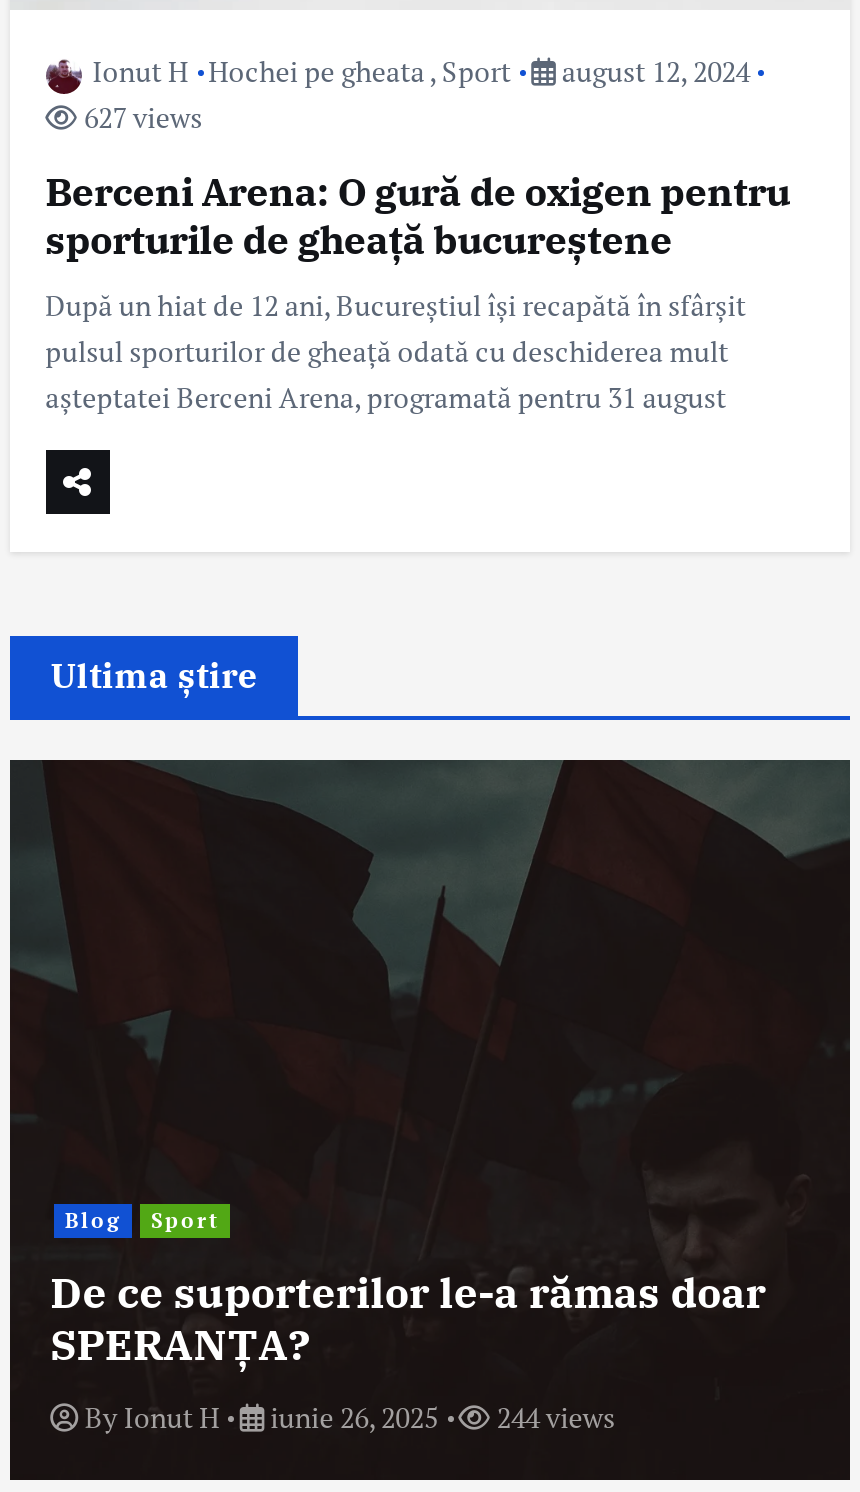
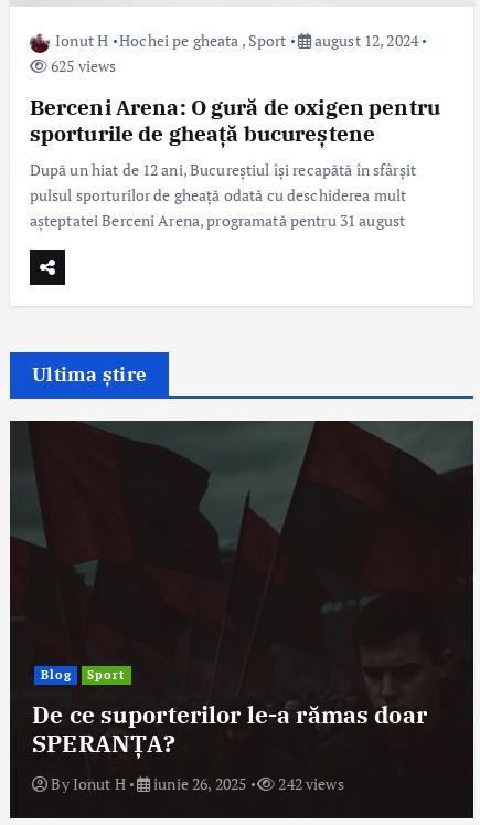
[78,99,202,137] 627 views -> [47,56,116,77] 625 views
[78,1398,615,1436] By Ionut H iunie 26, 2025 244 views -> [48,773,344,794] By Ionut H iunie 26, 2025 242 views

